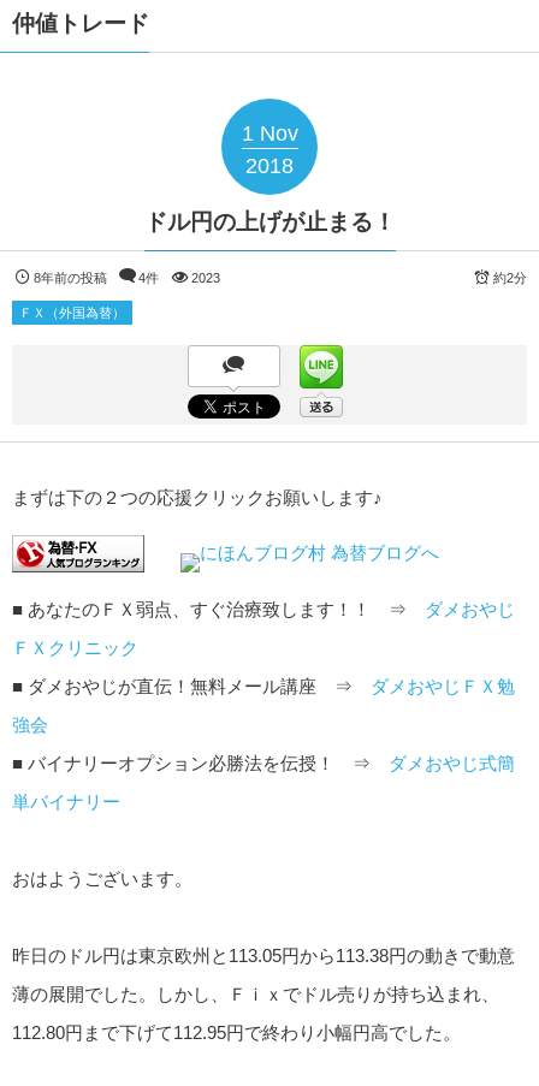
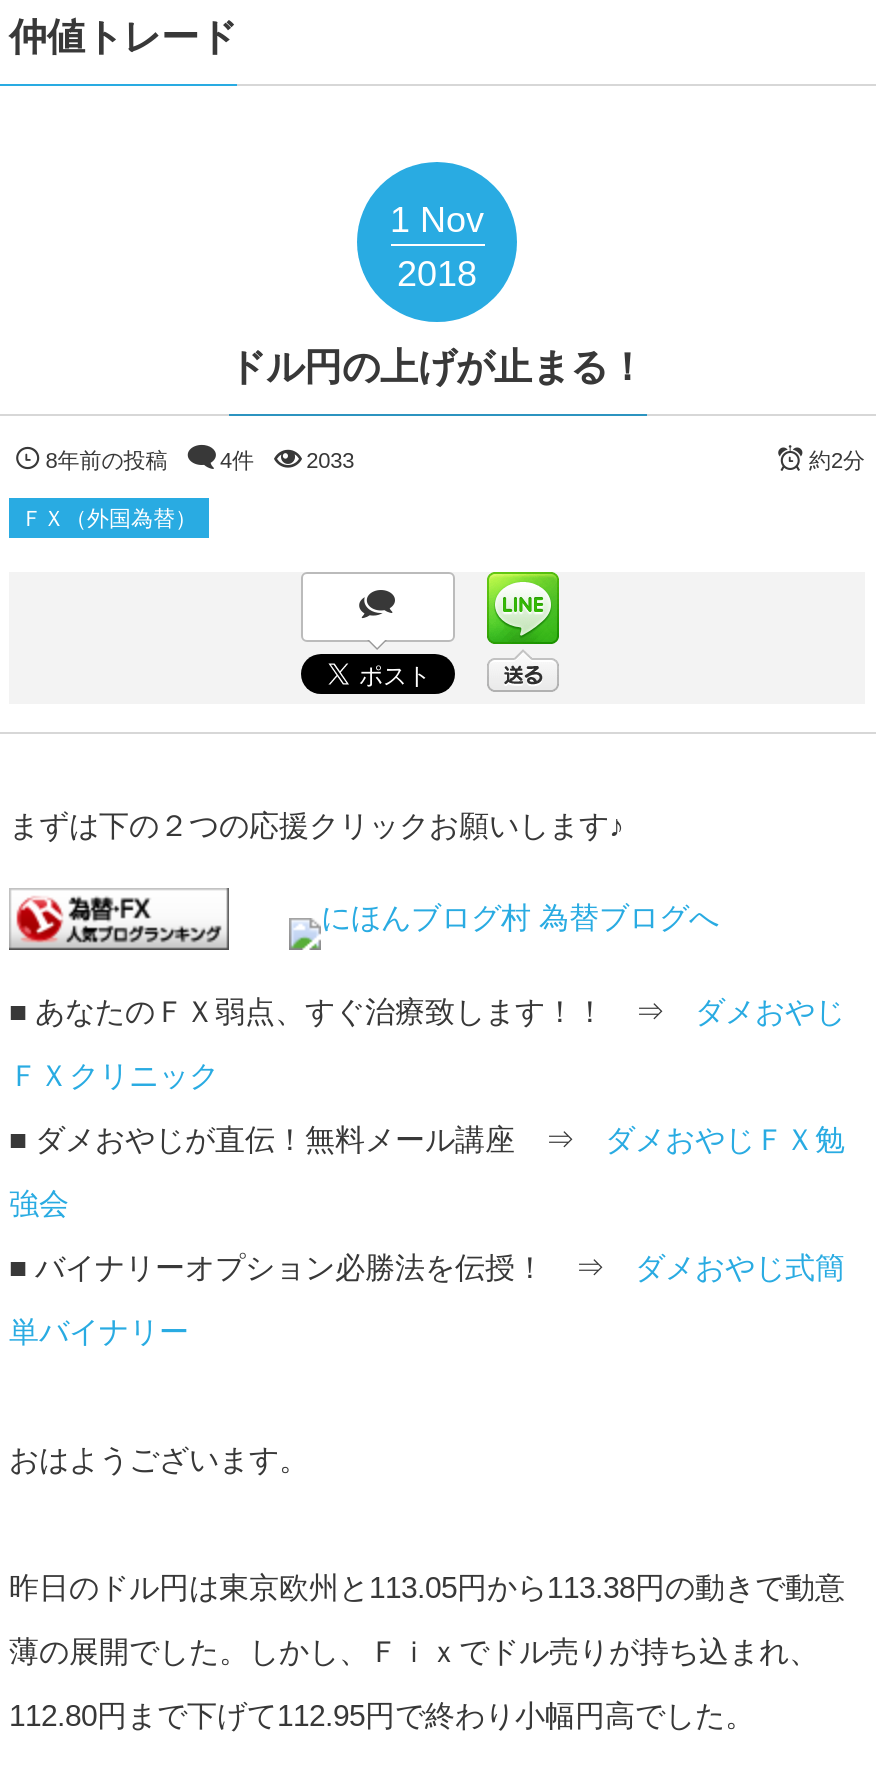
[191,271,220,285] 2023 -> [306,448,354,472] 2033

